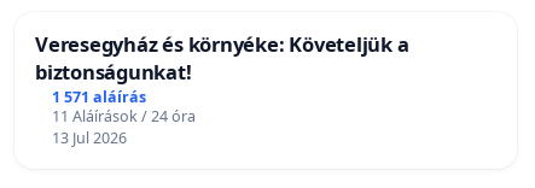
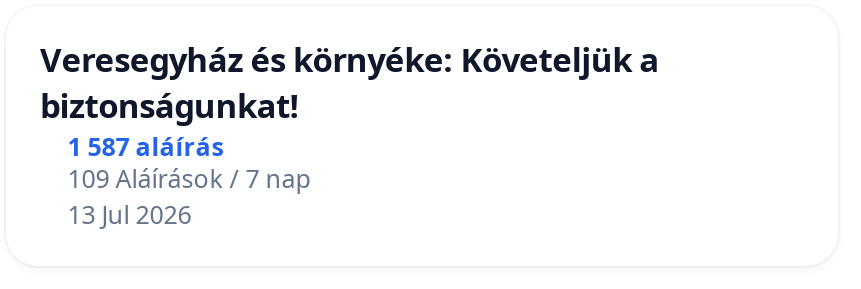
[52,87,146,107] 1 571 aláírás -> [68,130,224,164] 1 587 aláírás
[52,106,195,126] 11 Aláírások / 24 óra -> [68,162,312,196] 109 Aláírások / 7 nap

